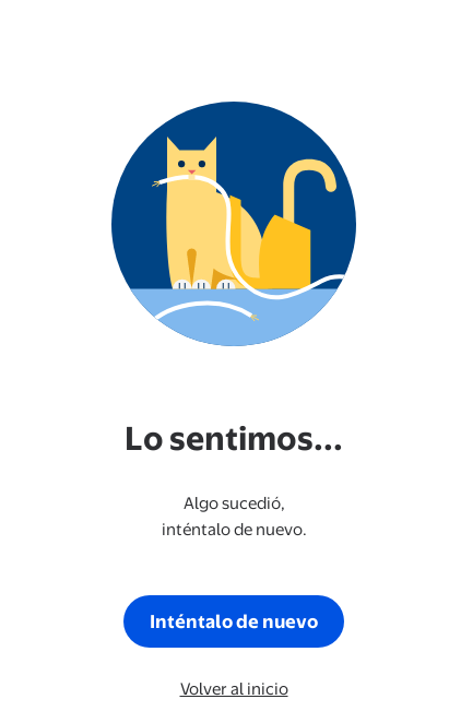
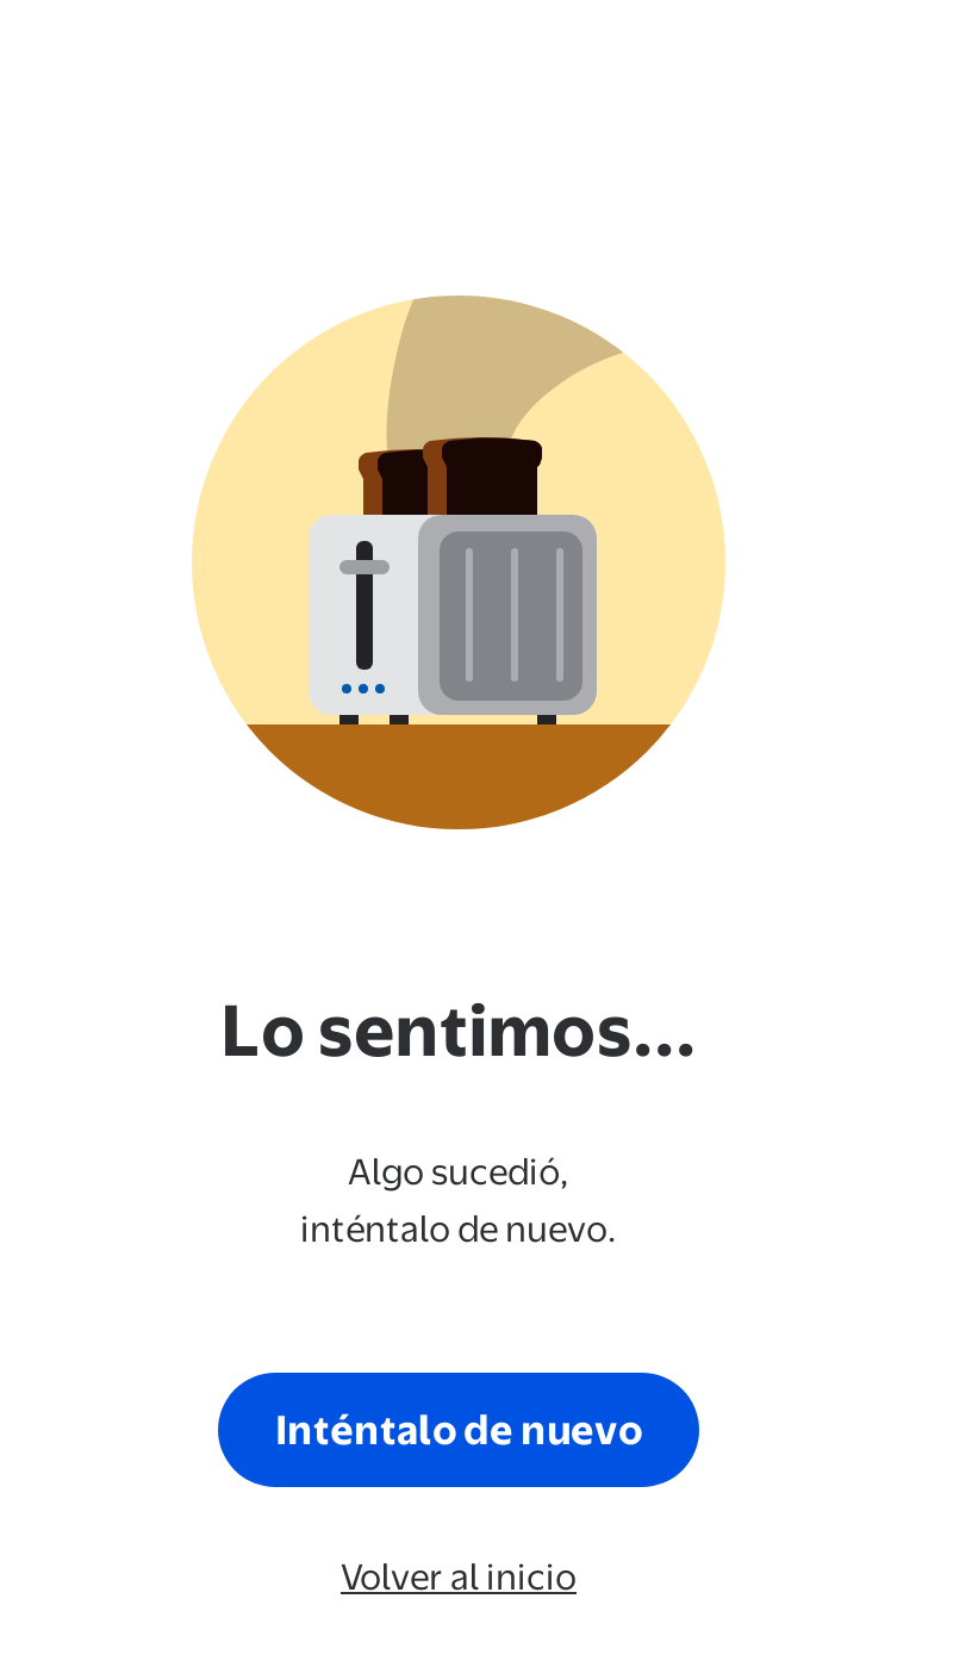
[110,100,357,347] [image] -> [192,296,725,832] [image]

